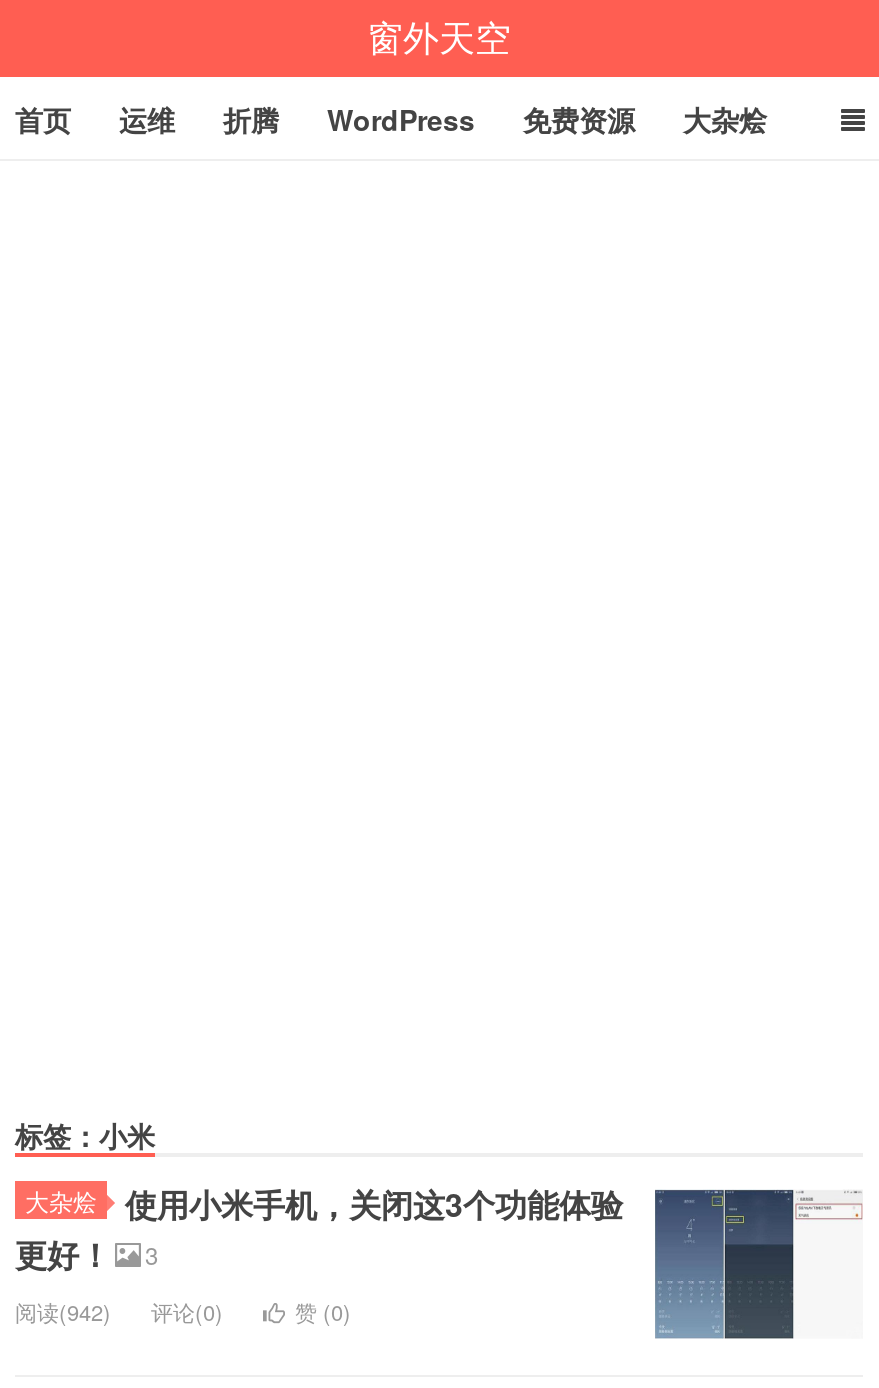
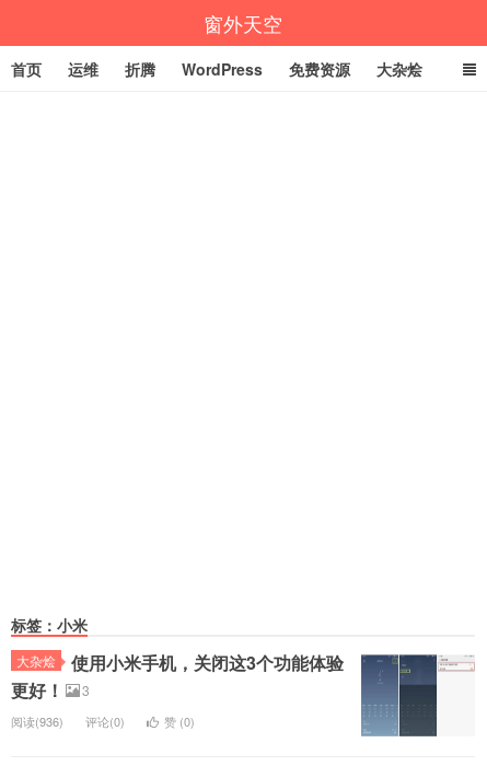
[15,1295,223,1327] 阅读(942) 评论(0) -> [11,712,125,730] 阅读(936) 评论(0)

